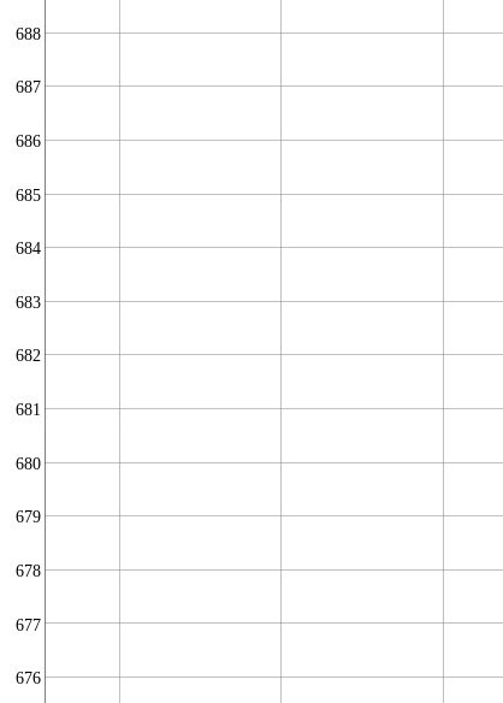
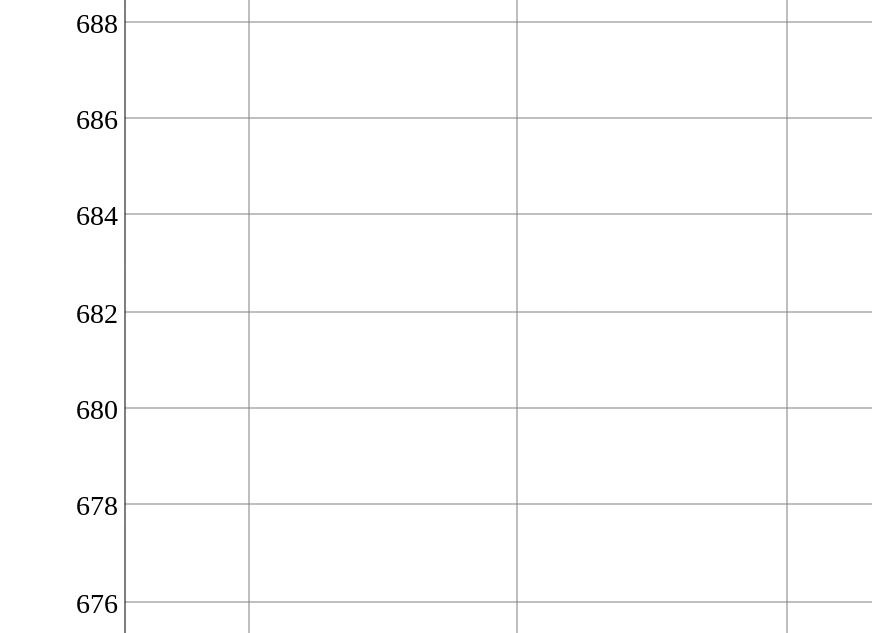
[16,79,41,97] 687 -> none
[16,186,41,204] 685 -> none
[16,294,41,312] 683 -> none
[16,401,41,419] 681 -> none
[16,508,41,526] 679 -> none
[16,616,41,634] 677 -> none

